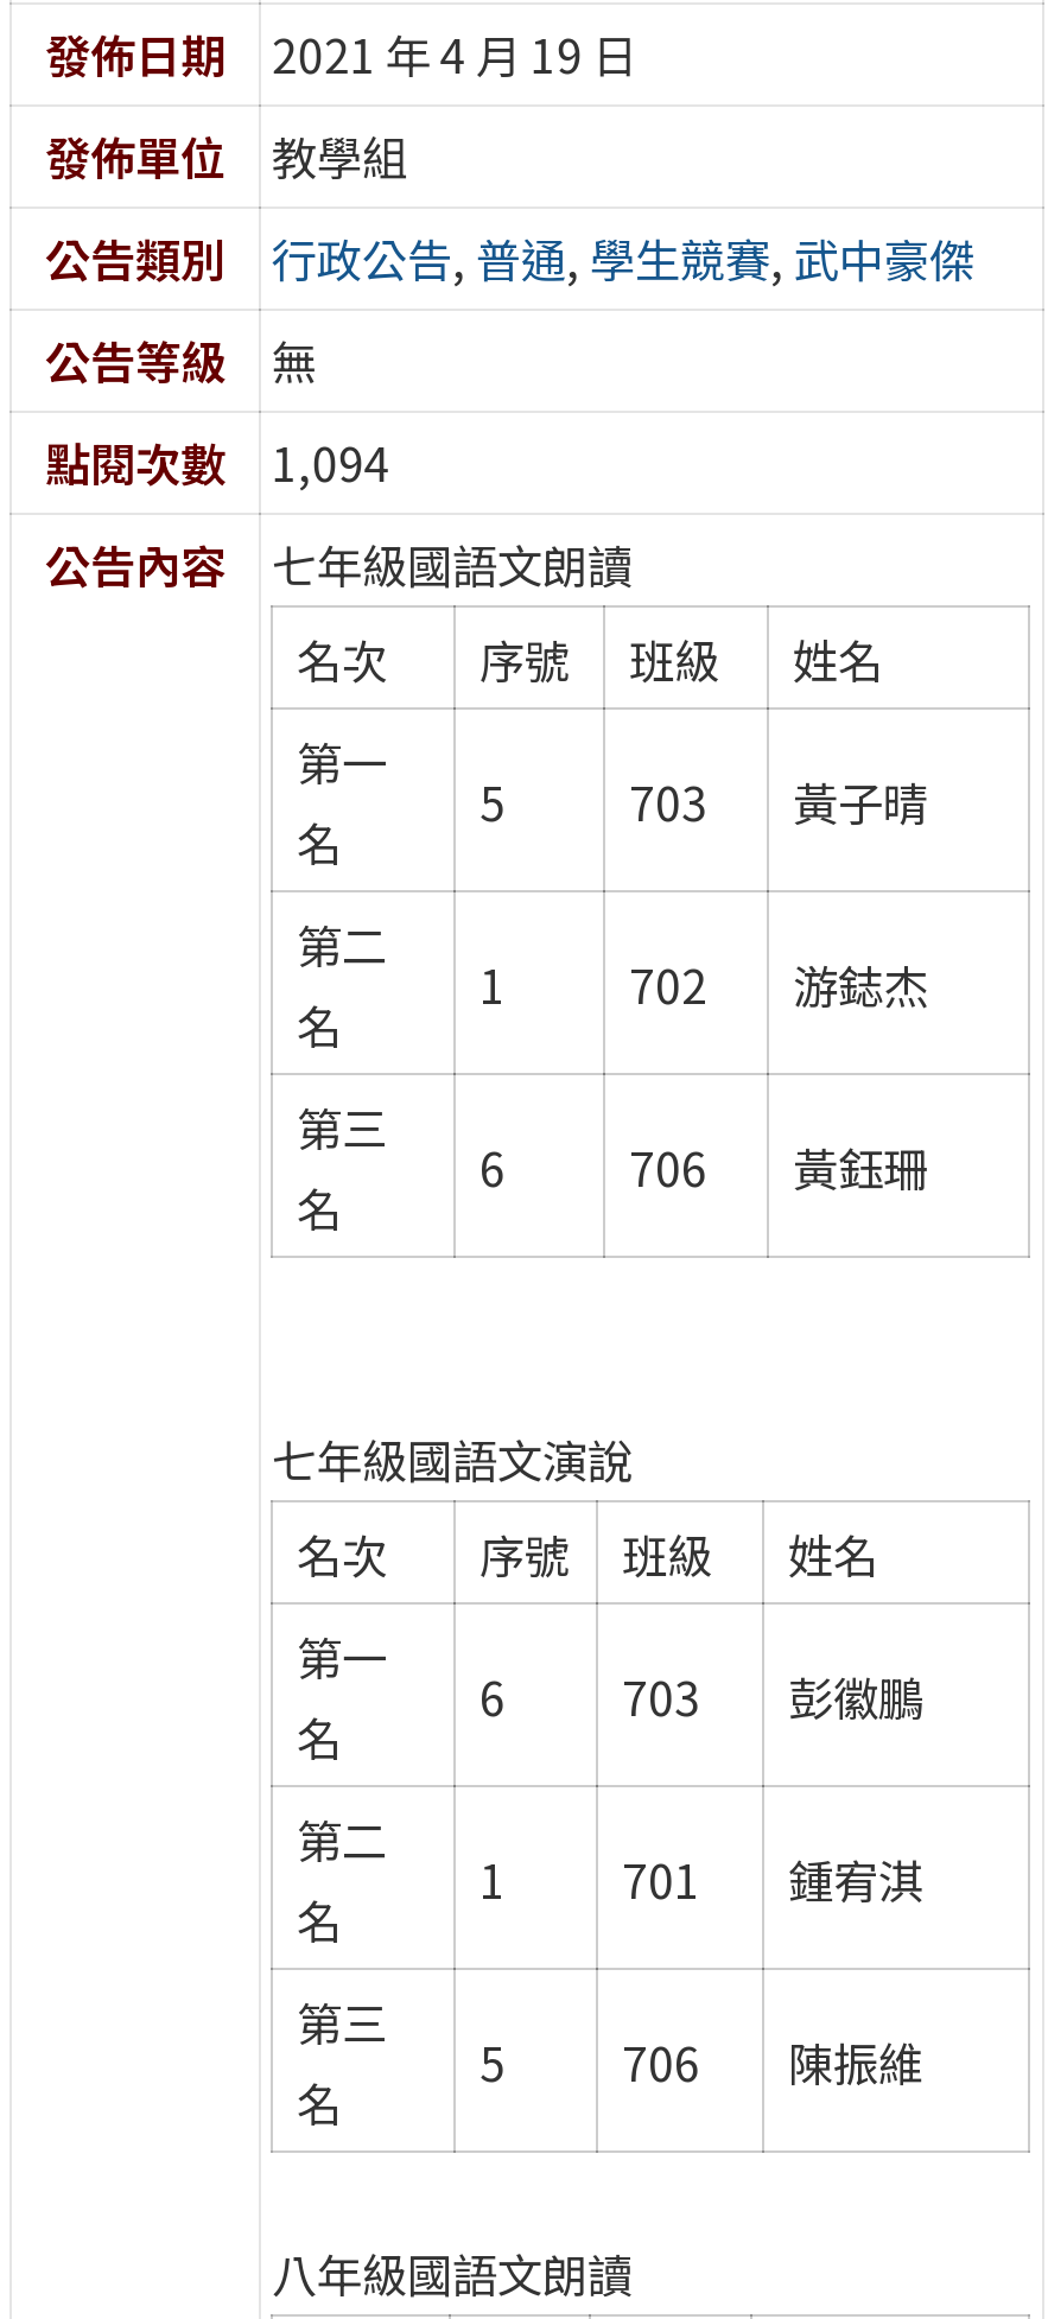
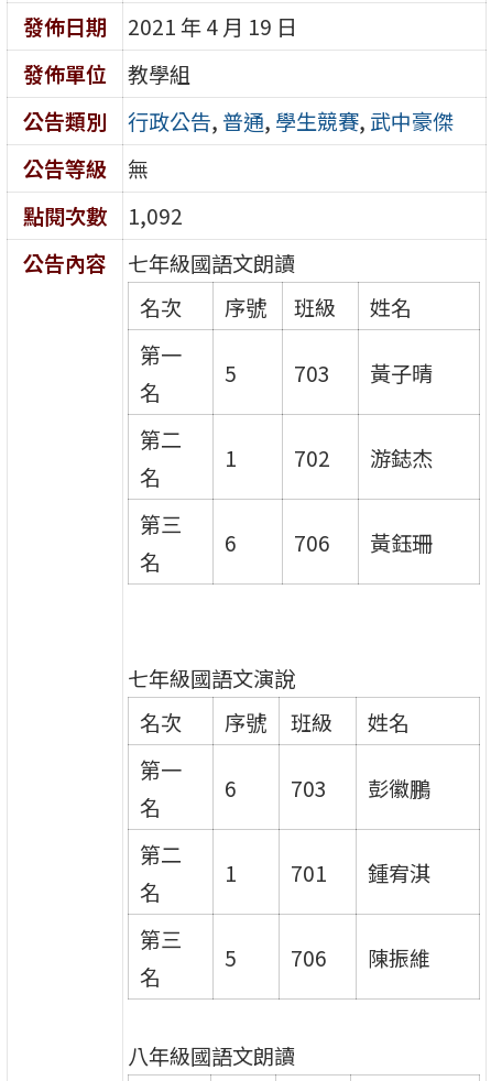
[45,430,390,496] 點閱次數 1,094 -> [23,200,183,231] 點閱次數 1,092

